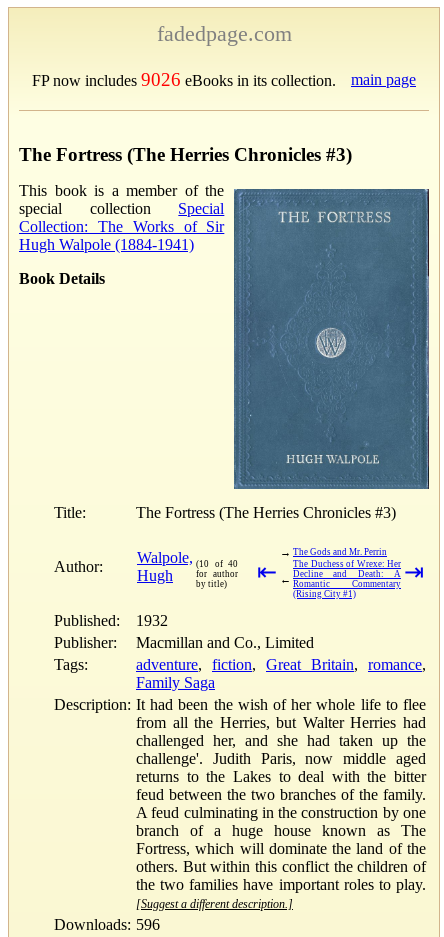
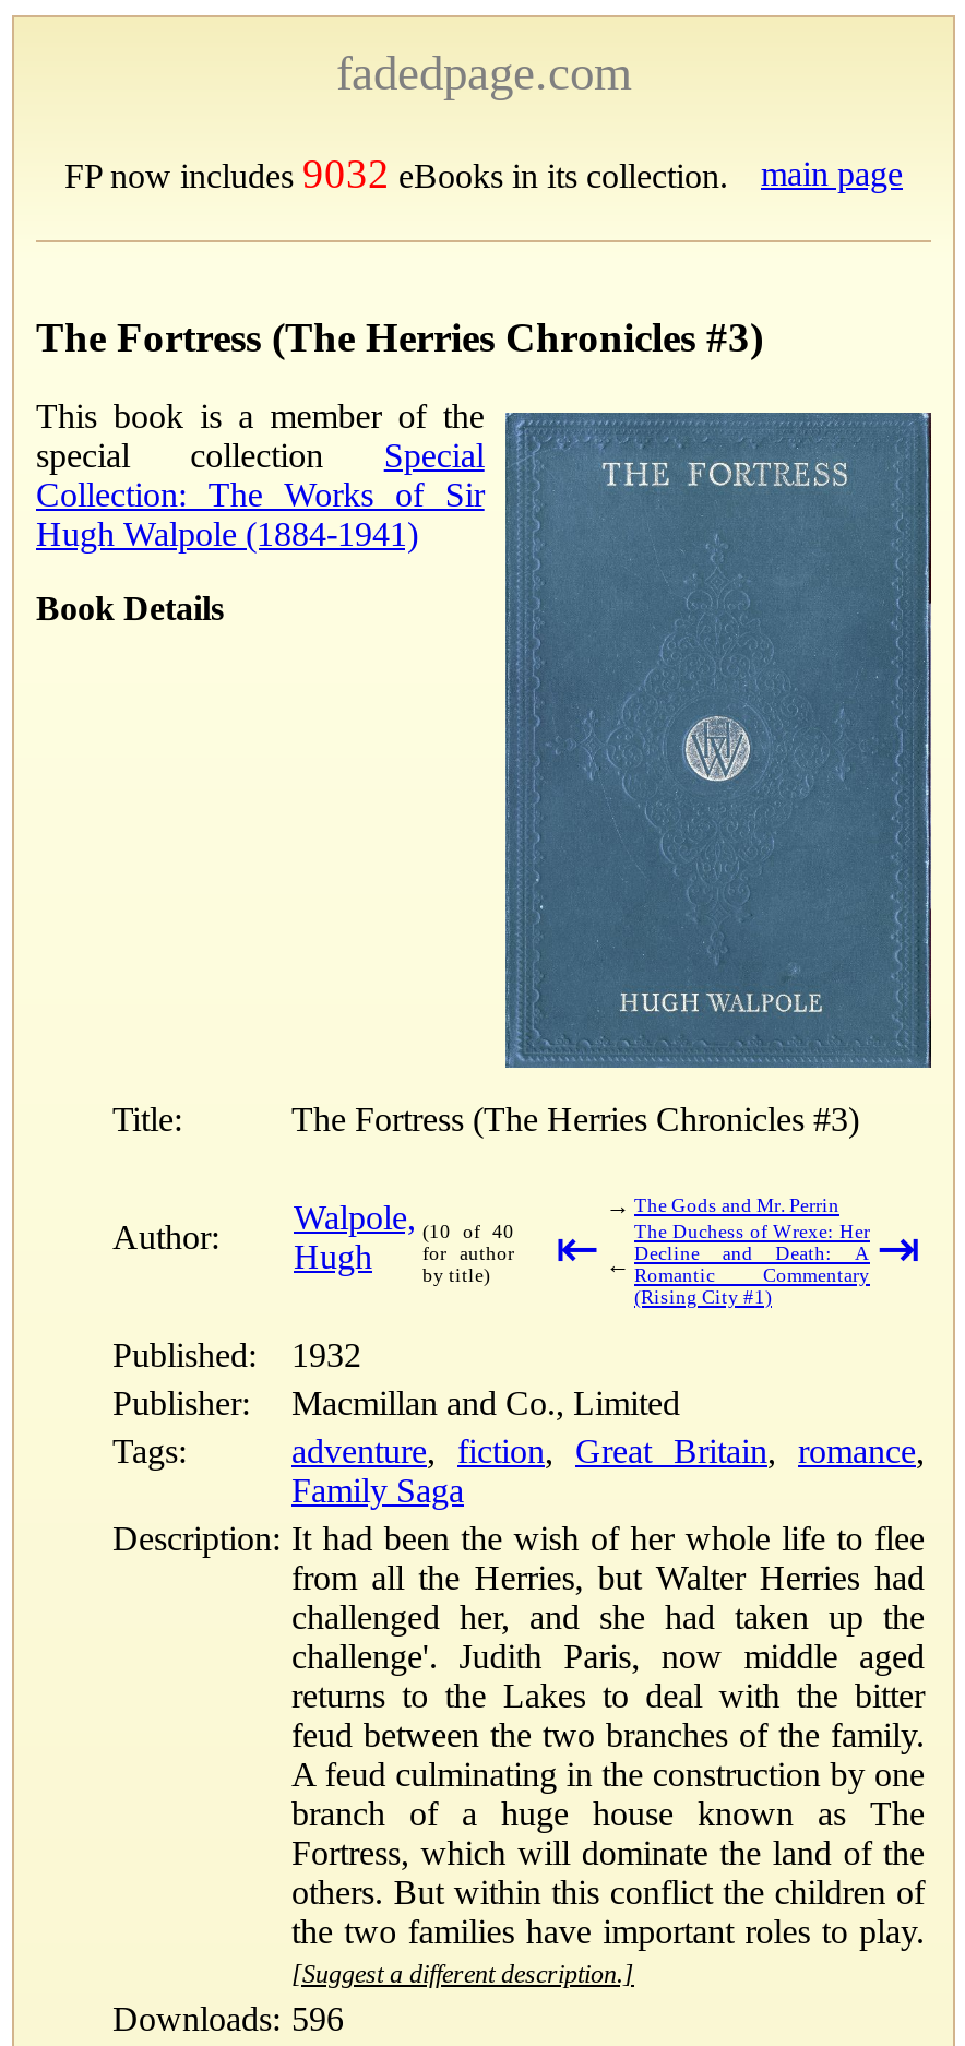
[32,69,336,90] FP now includes 9026 eBooks in its collection. -> [64,151,728,197] FP now includes 9032 eBooks in its collection.

